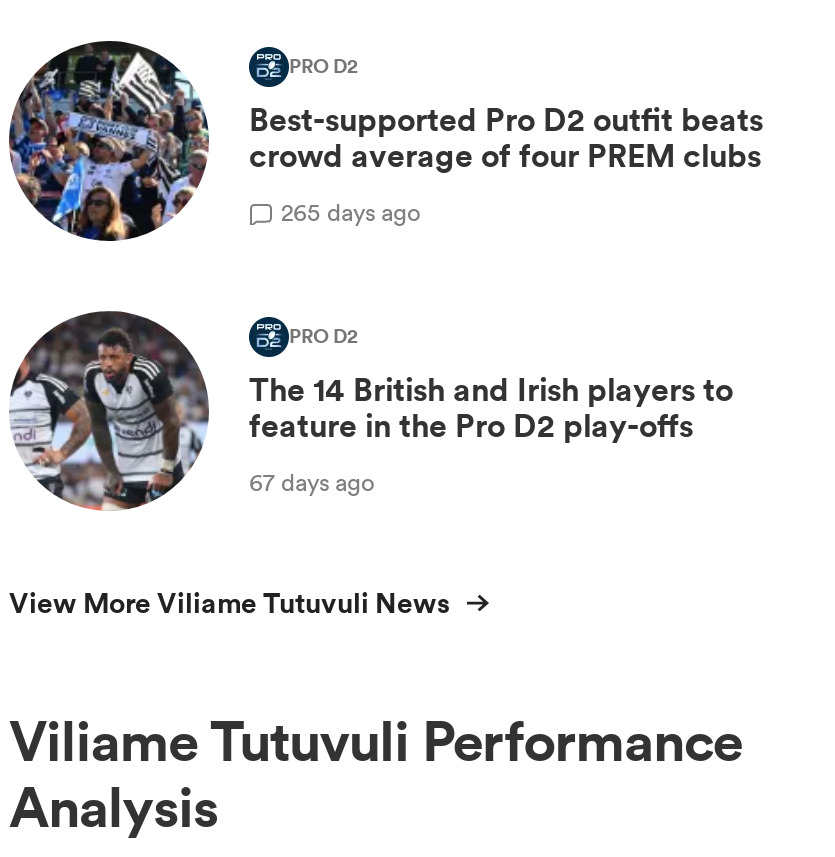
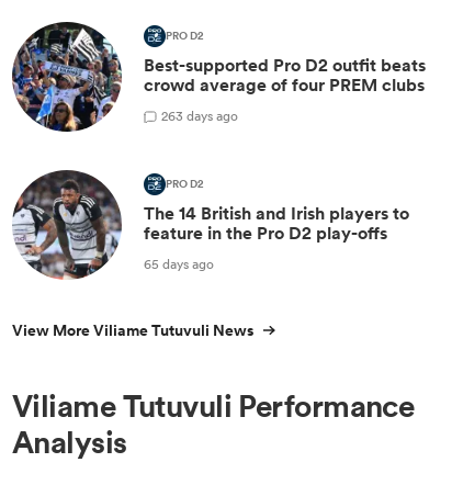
[281,194,421,228] 265 days ago -> [161,106,238,125] 263 days ago
[249,464,375,498] 67 days ago -> [144,254,214,273] 65 days ago

